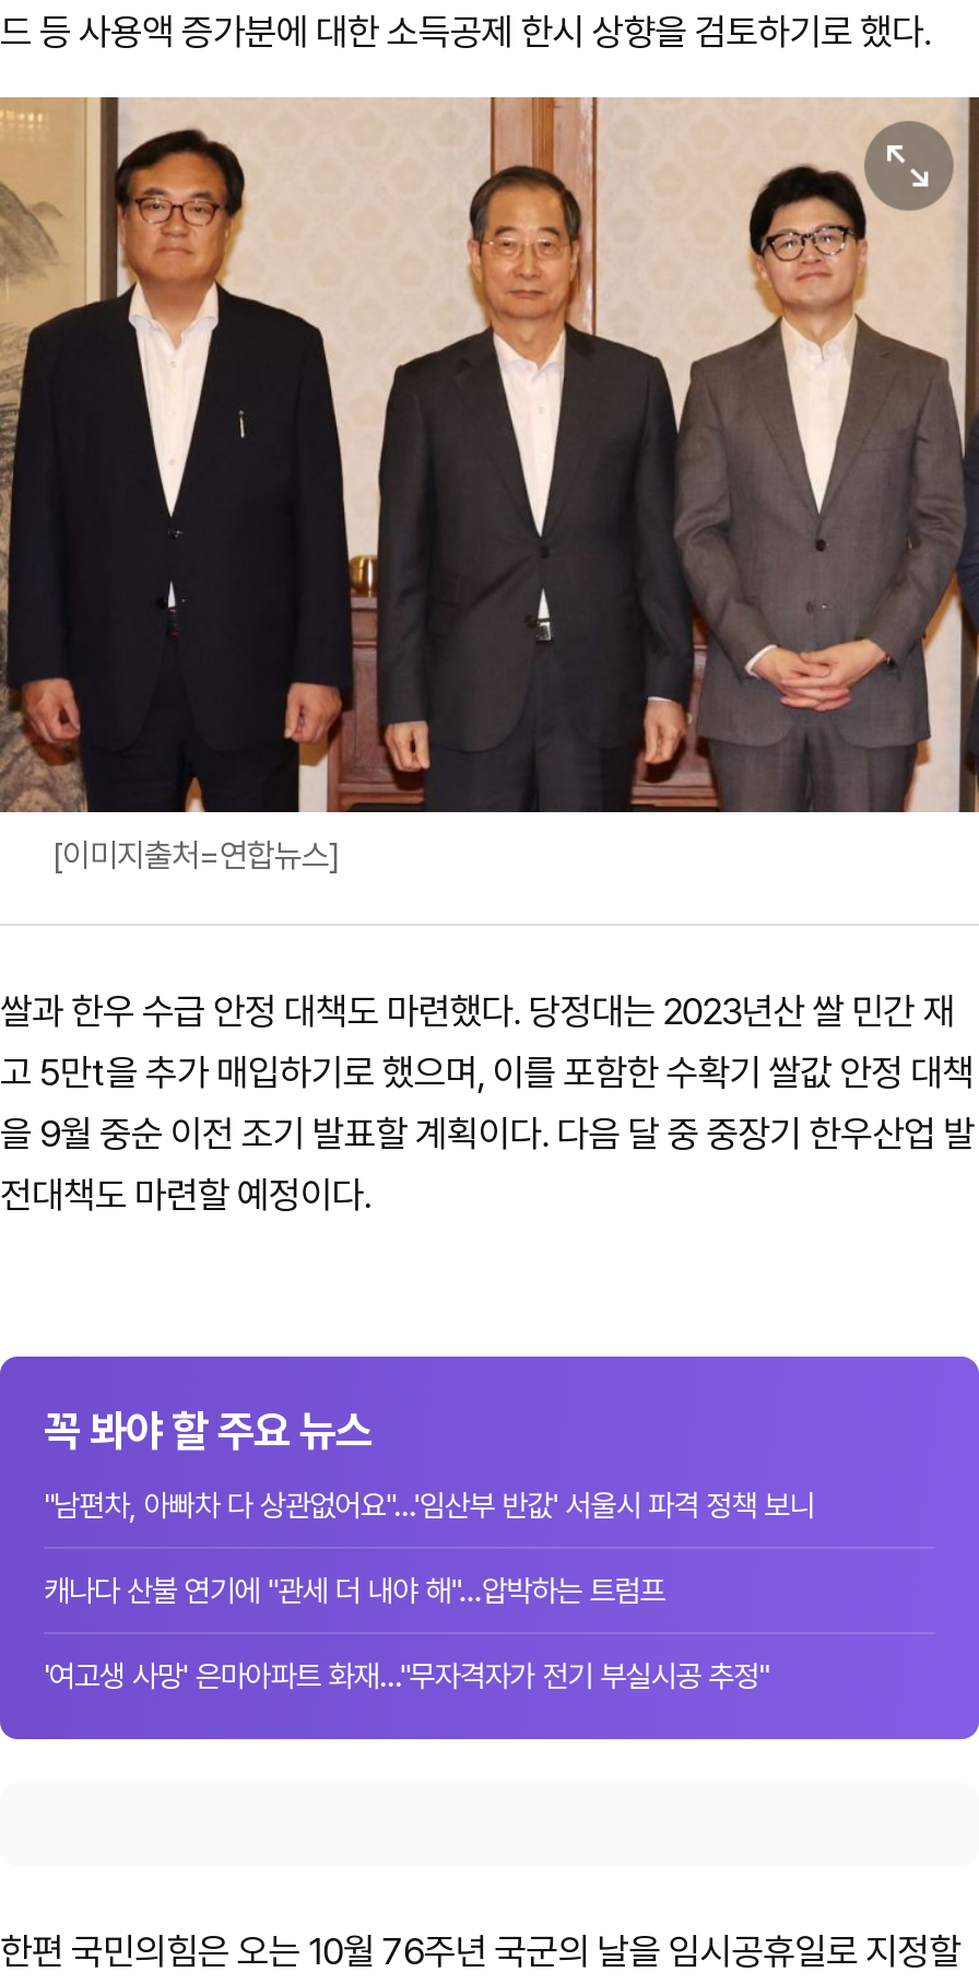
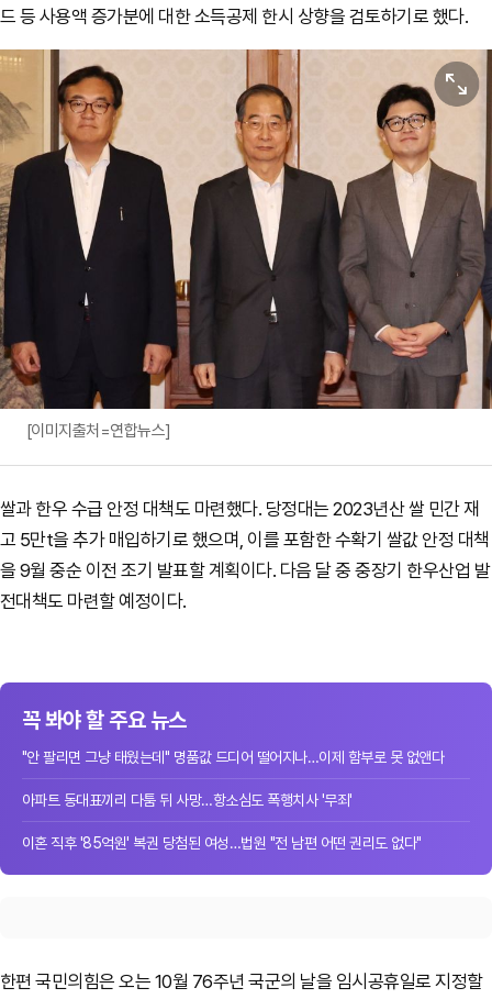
[44,1487,814,1522] "남편차, 아빠차 다 상관없어요"…'임산부 반값' 서울시 파격 정책 보니 -> [22,748,444,766] "안 팔리면 그냥 태웠는데" 명품값 드디어 떨어지나…이제 함부로 못 없앤다
[44,1573,665,1608] 캐나다 산불 연기에 "관세 더 내야 해"…압박하는 트럼프 -> [22,791,352,809] 아파트 동대표끼리 다툼 뒤 사망…항소심도 폭행치사 '무죄'
[44,1658,768,1693] '여고생 사망' 은마아파트 화재…"무자격자가 전기 부실시공 추정" -> [22,834,421,852] 이혼 직후 '85억원' 복권 당첨된 여성…법원 "전 남편 어떤 권리도 없다"

